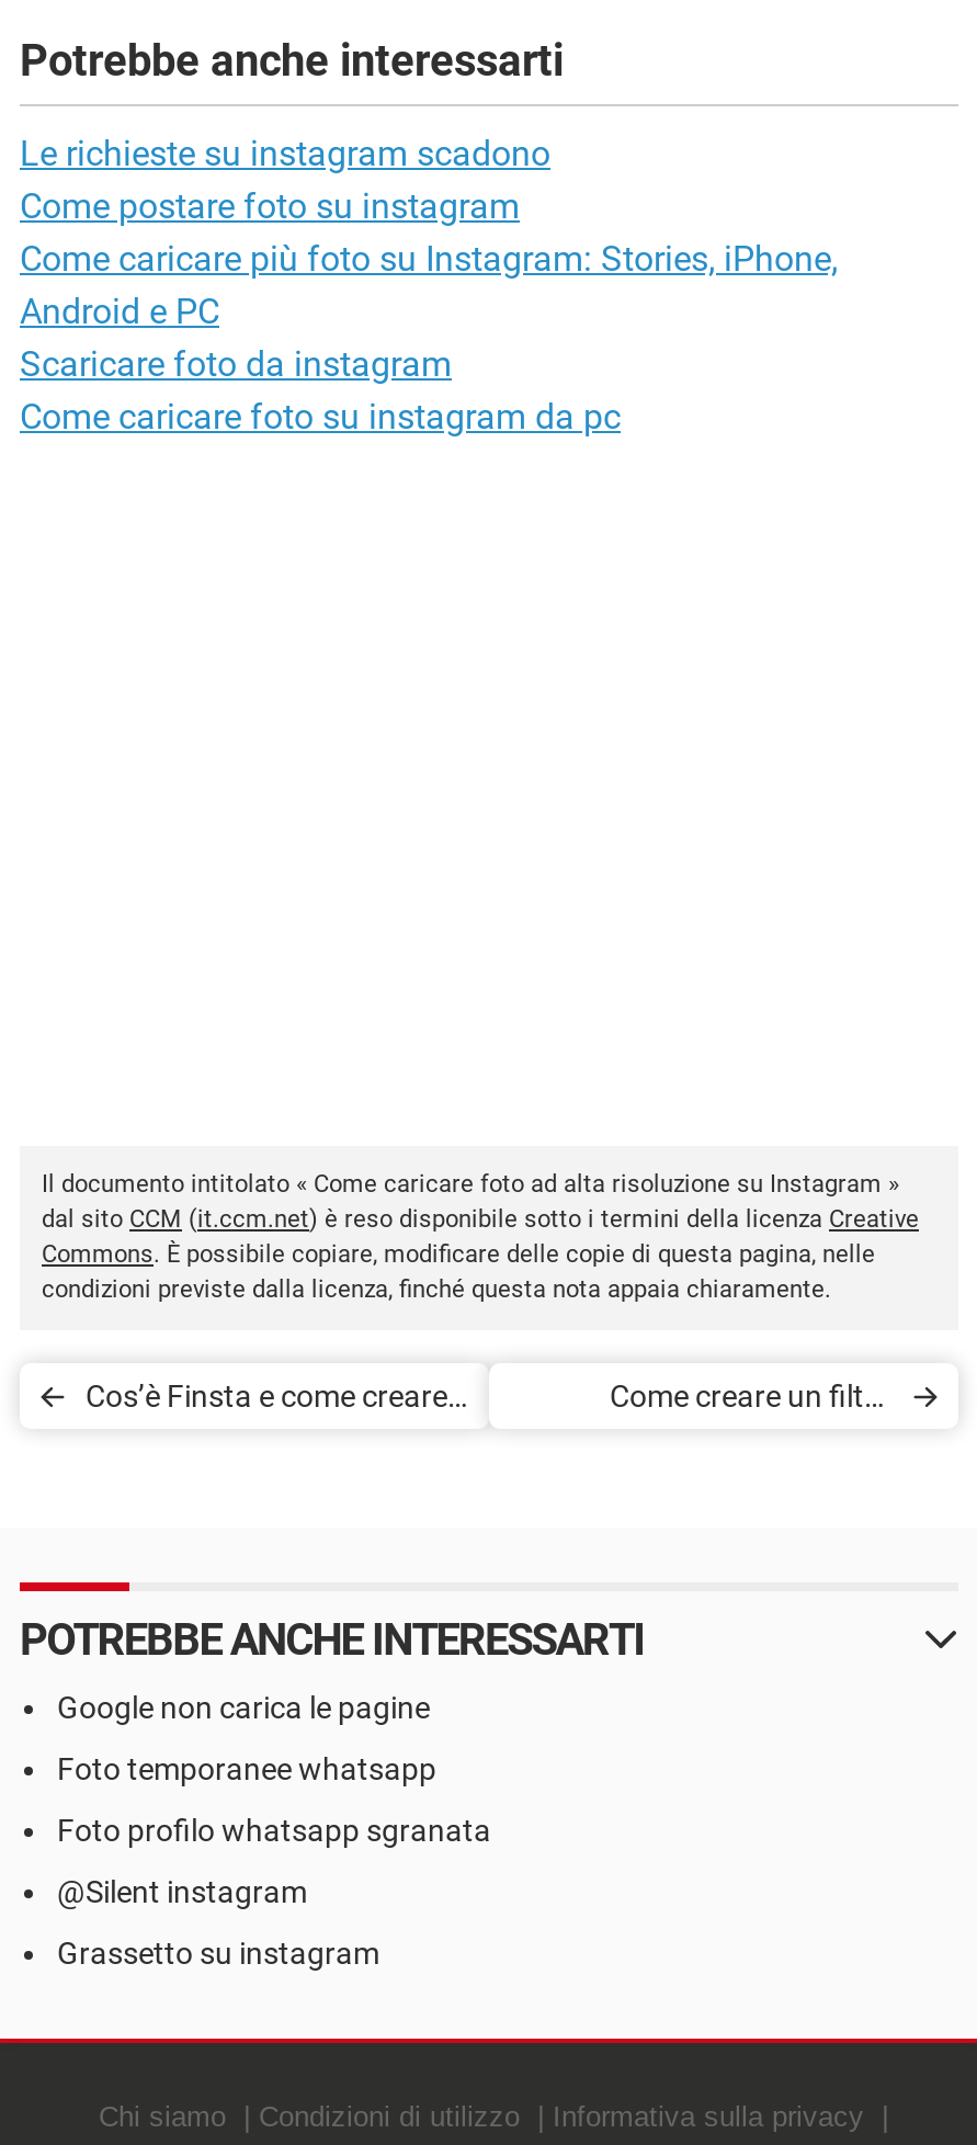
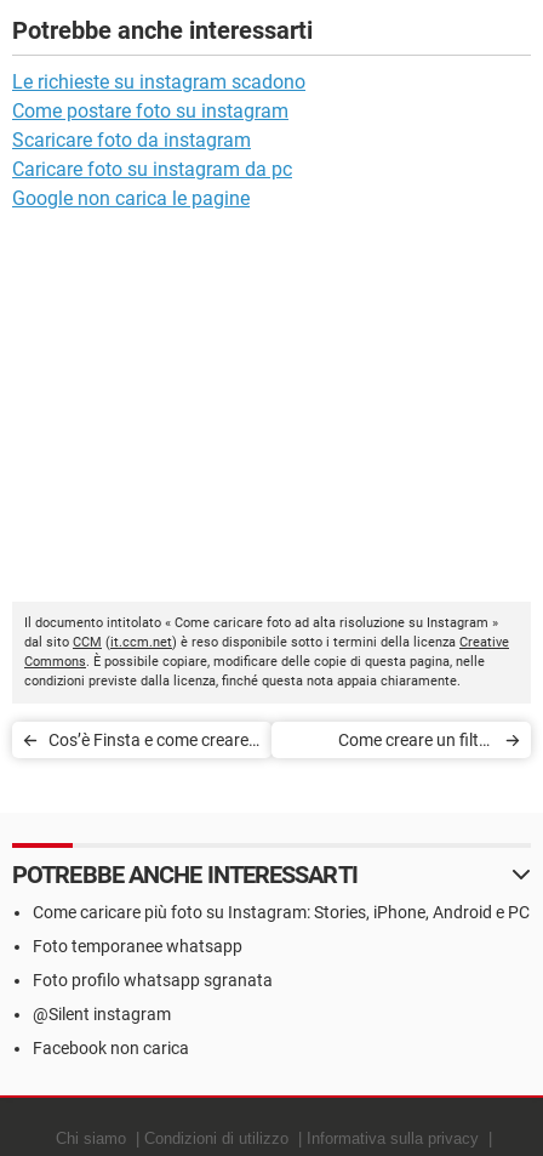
[20,238,838,332] Come caricare più foto su Instagram: Stories, iPhone, | Android e PC -> none
moved [20,343,452,385] -> [12,128,251,152]: Scaricare foto da instagram
[20,396,621,437] Come caricare foto su instagram da pc -> [12,158,292,181] Caricare foto su instagram da pc
none -> [33,902,530,922] Come caricare più foto su Instagram: Stories, iPhone, Android e PC
moved [57,1690,430,1725] -> [12,187,250,210]: Google non carica le pagine
[57,1935,379,1970] Grassetto su instagram -> [33,1038,189,1058] Facebook non carica

